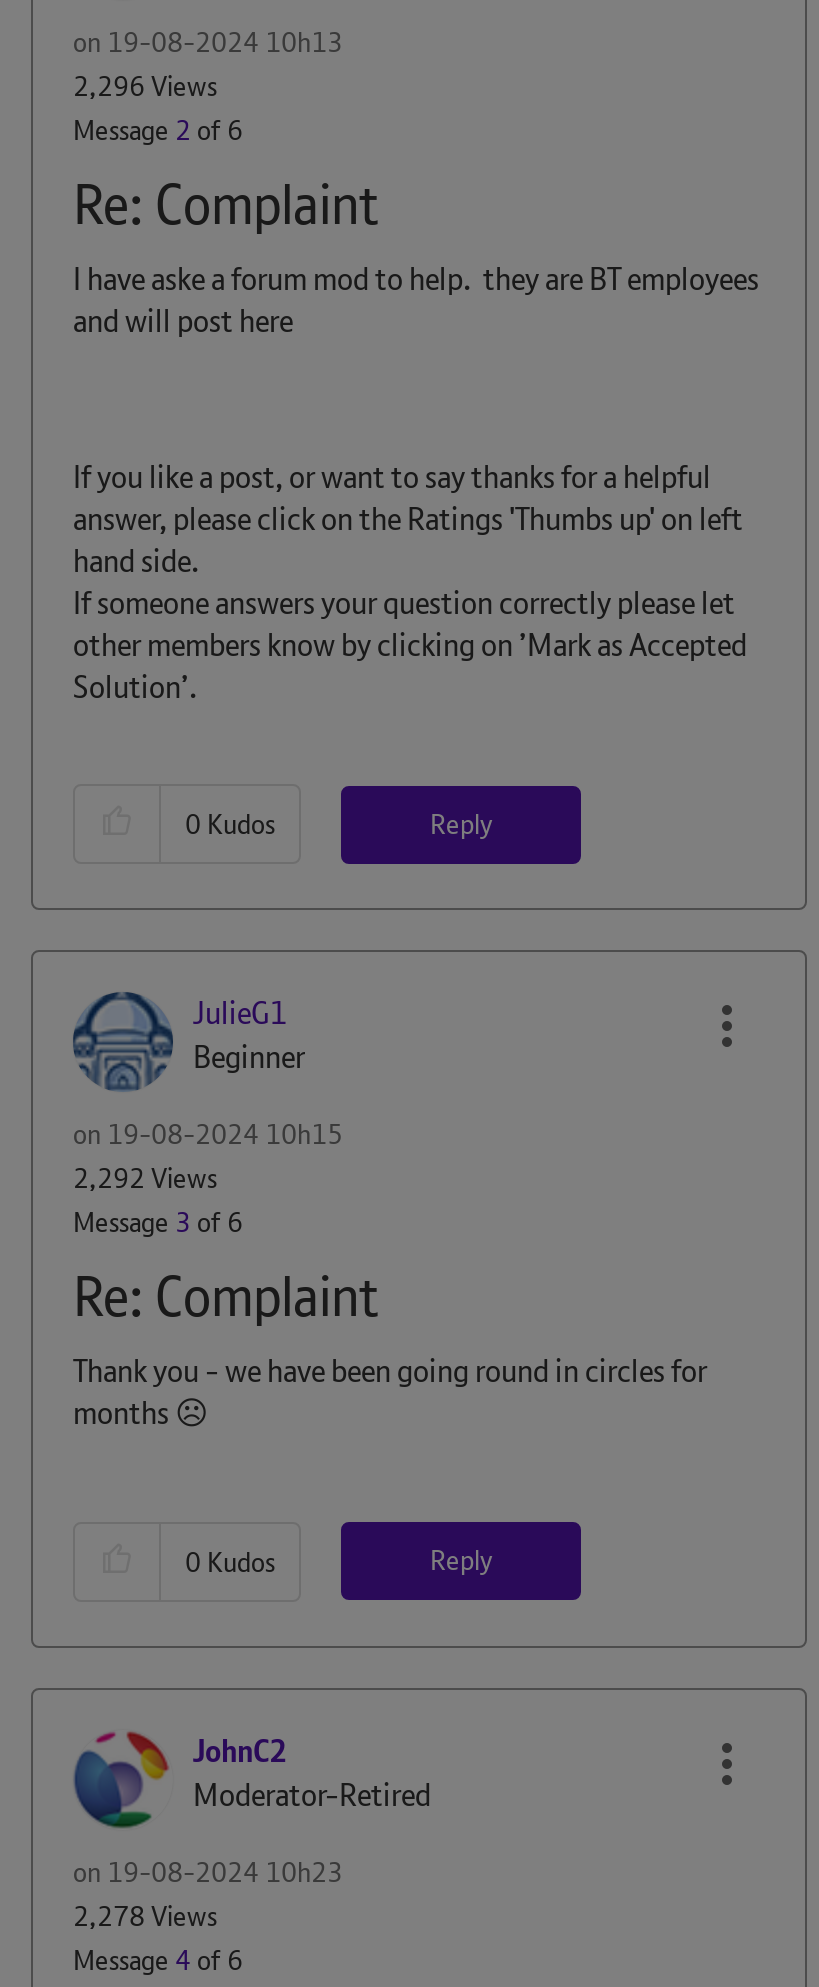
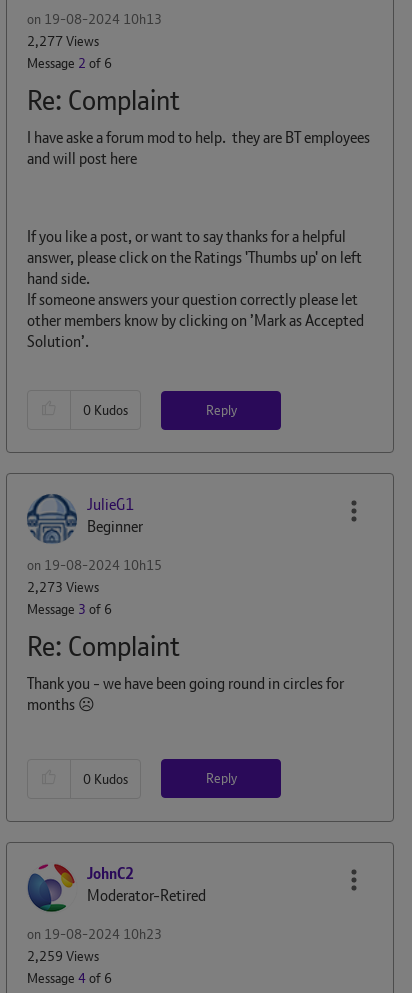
[73,67,217,103] 2,296 Views -> [27,31,99,49] 2,277 Views
[73,1160,217,1196] 2,292 Views -> [27,578,99,596] 2,273 Views
[73,1897,217,1933] 2,278 Views -> [27,946,99,964] 2,259 Views

